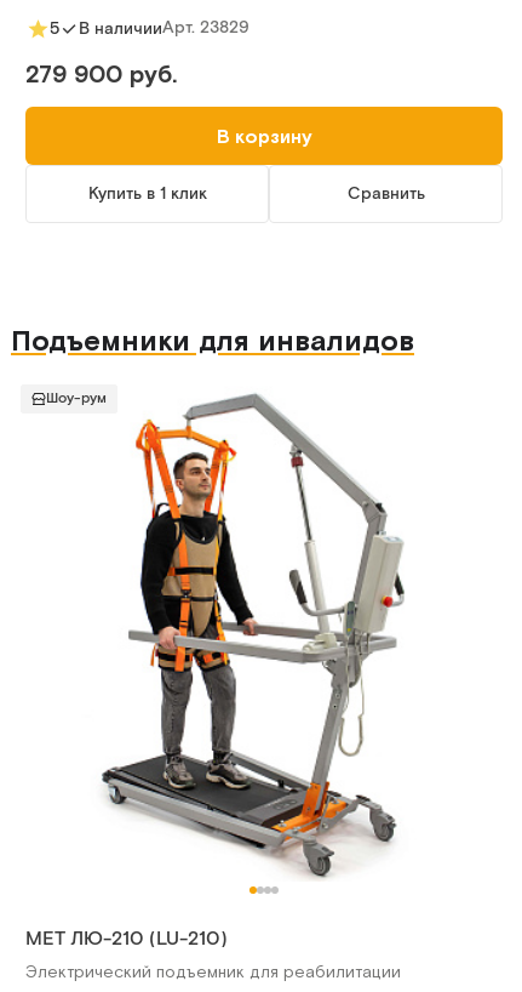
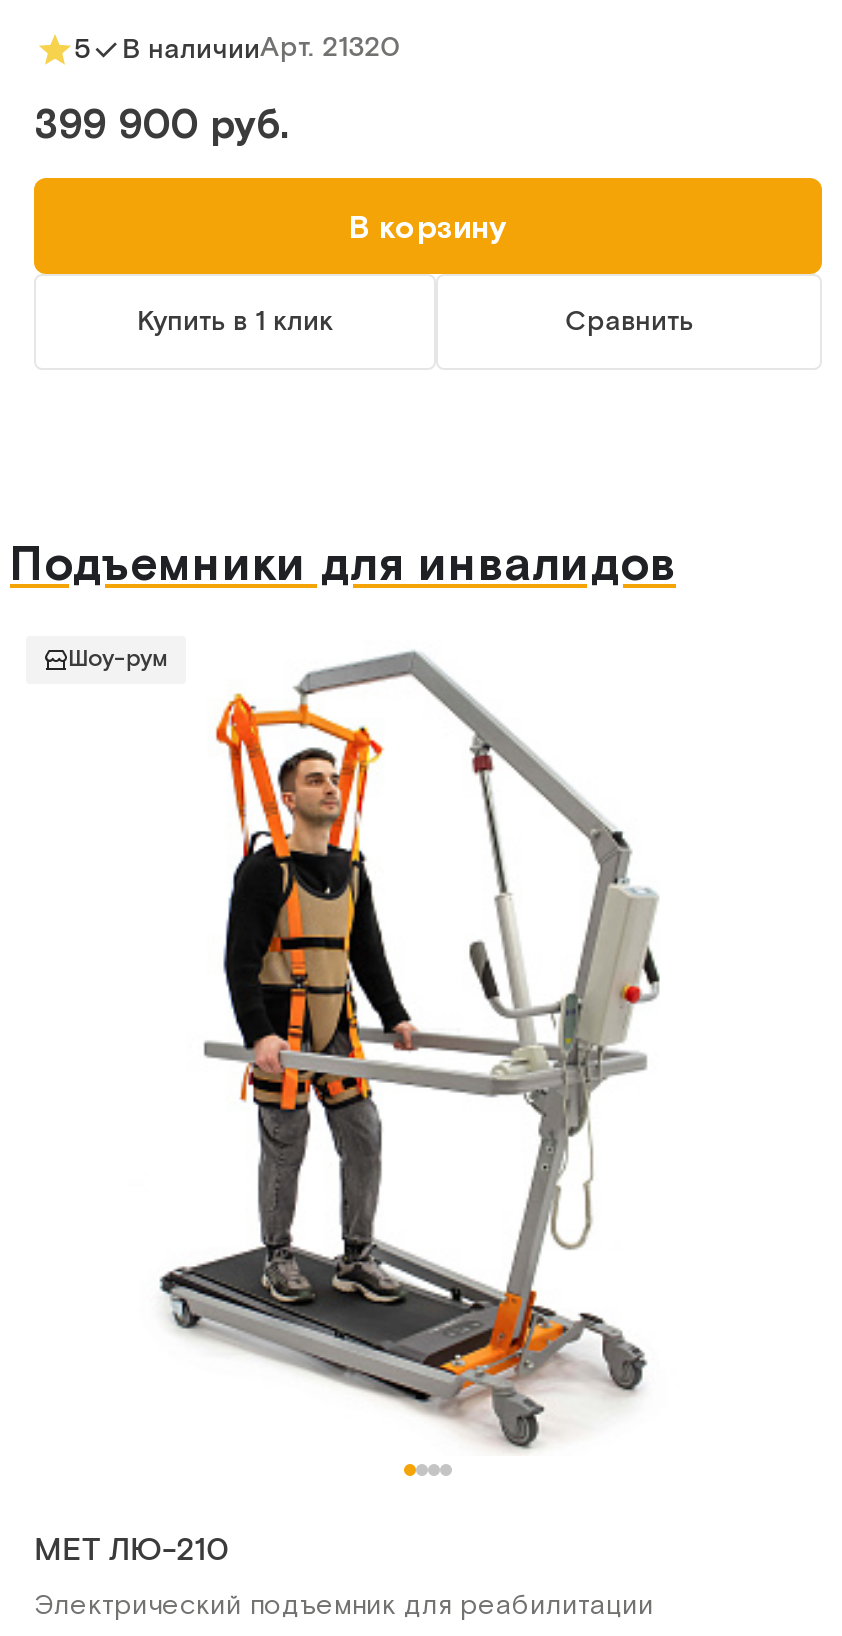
[50,17,249,40] 5 В наличииАрт. 23829 -> [74,31,400,68] 5 В наличииАрт. 21320
[25,60,177,88] 279 900 руб. -> [34,101,288,147] 399 900 руб.
[25,927,228,952] MET ЛЮ-210 (LU-210) -> [34,1531,230,1573] MET ЛЮ-210

